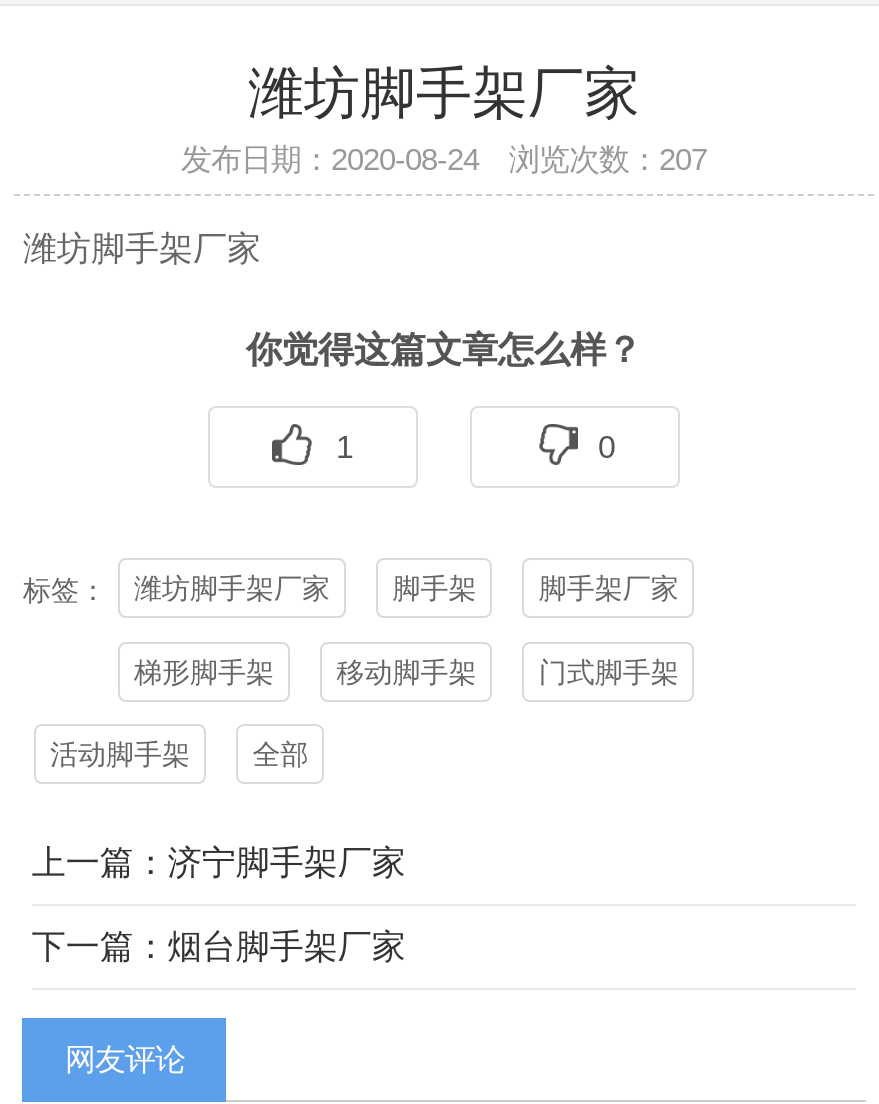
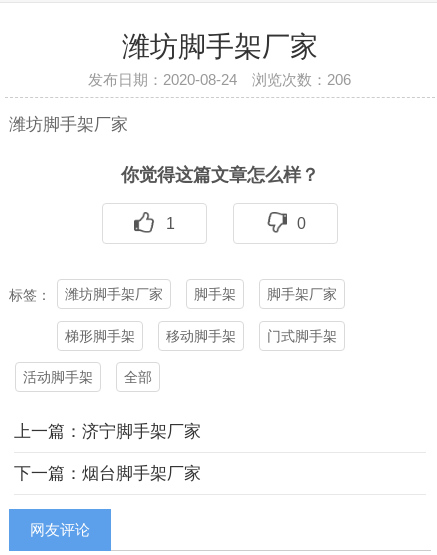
[181,142,707,176] 发布日期：2020-08-24 浏览次数：207 -> [88,71,351,88] 发布日期：2020-08-24 浏览次数：206

